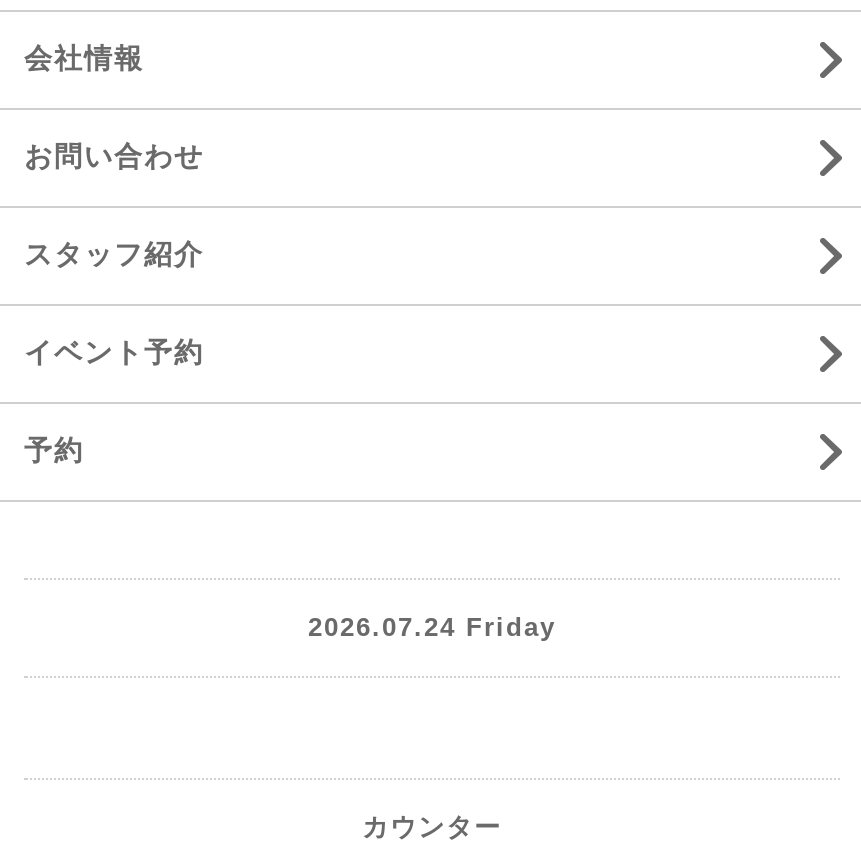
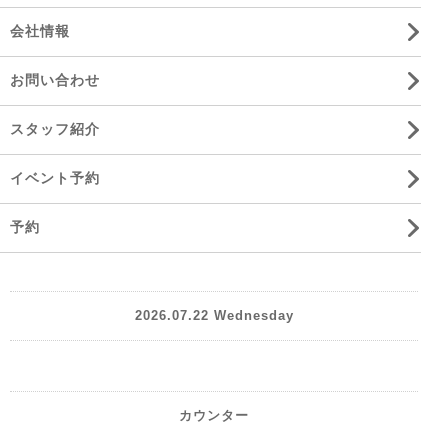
[308,613,556,643] 2026.07.24 Friday -> [134,308,293,323] 2026.07.22 Wednesday

